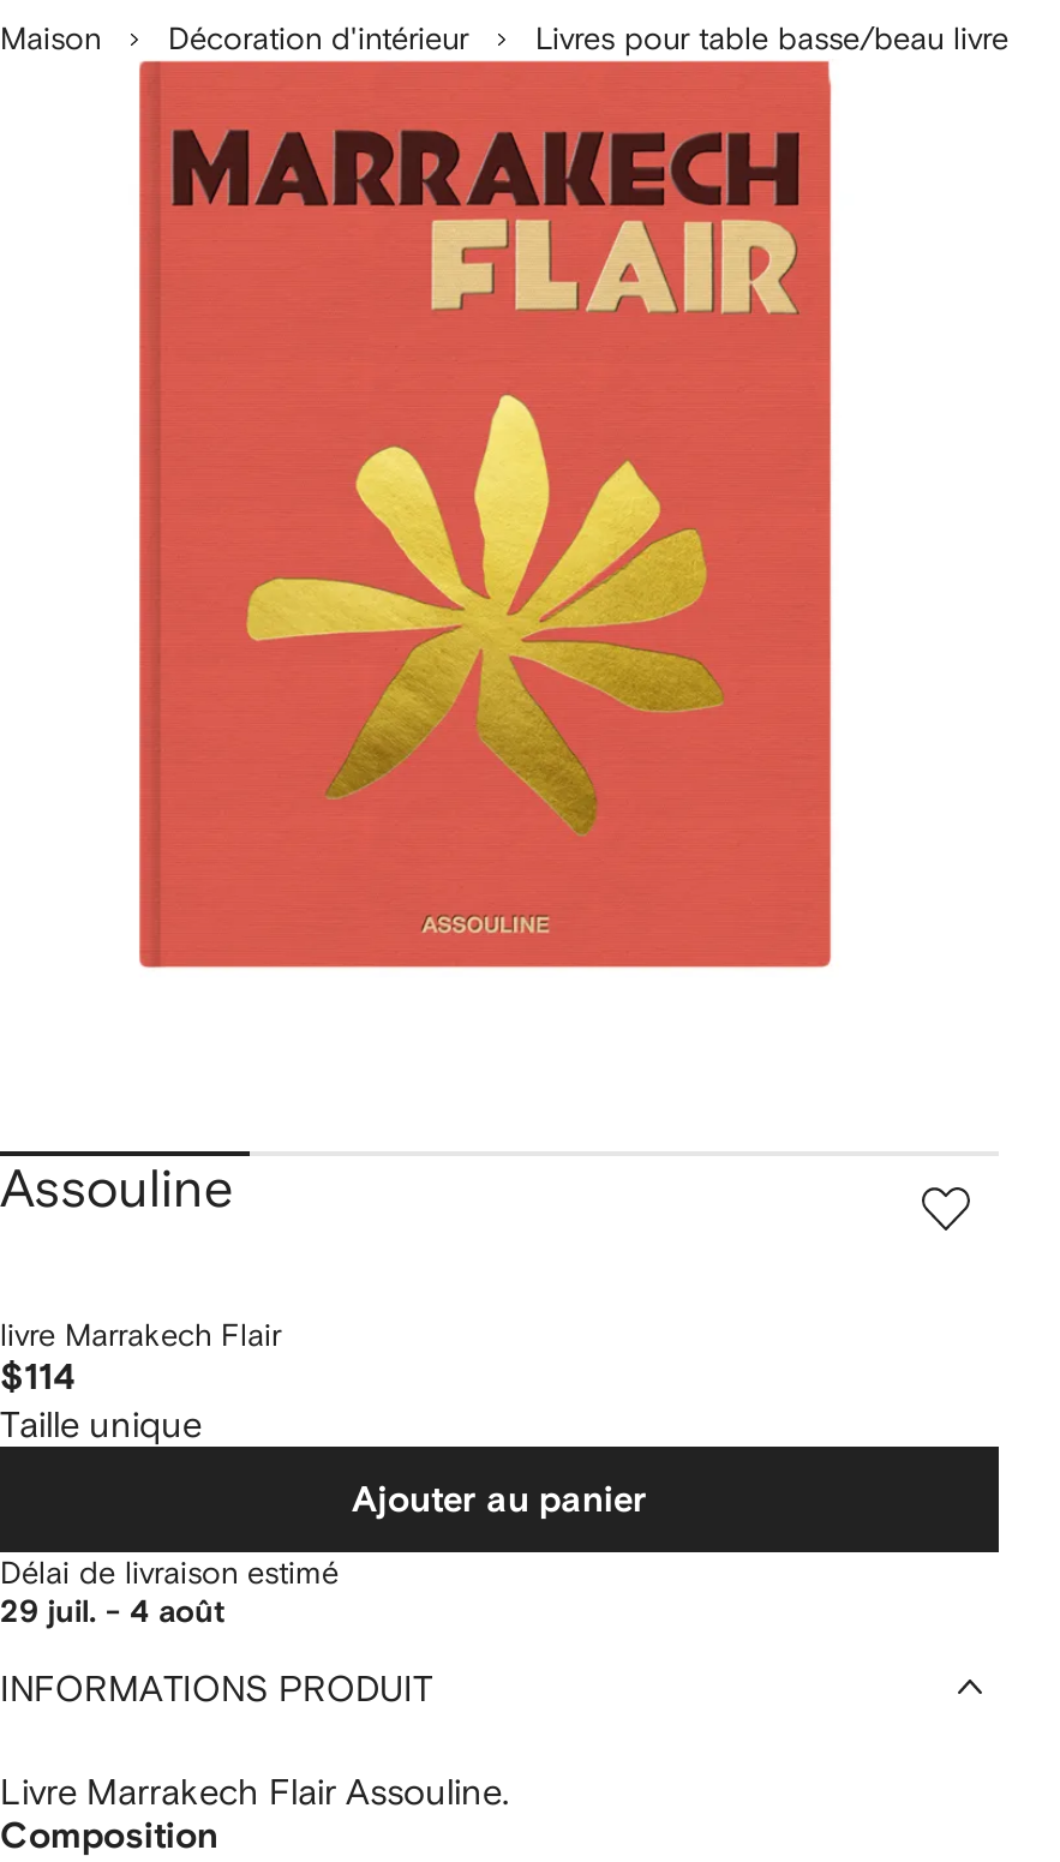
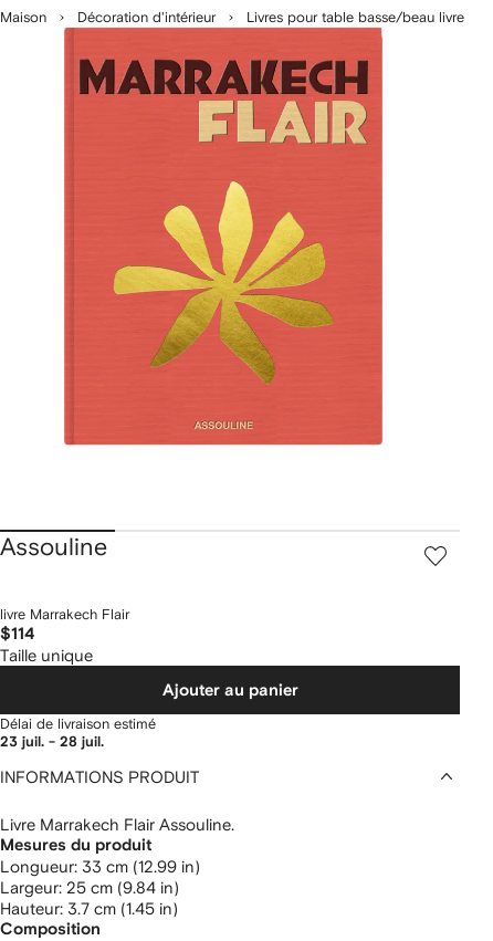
[0,1598,226,1630] 29 juil. - 4 août -> [0,736,104,750] 23 juil. - 28 juil.
none -> [0,837,200,917] Mesures du produit | longueur: 33 cm (12.99 in) | largeur: 25 cm (9.84 in) | hauteur: 3.7 cm (1.45 in)

